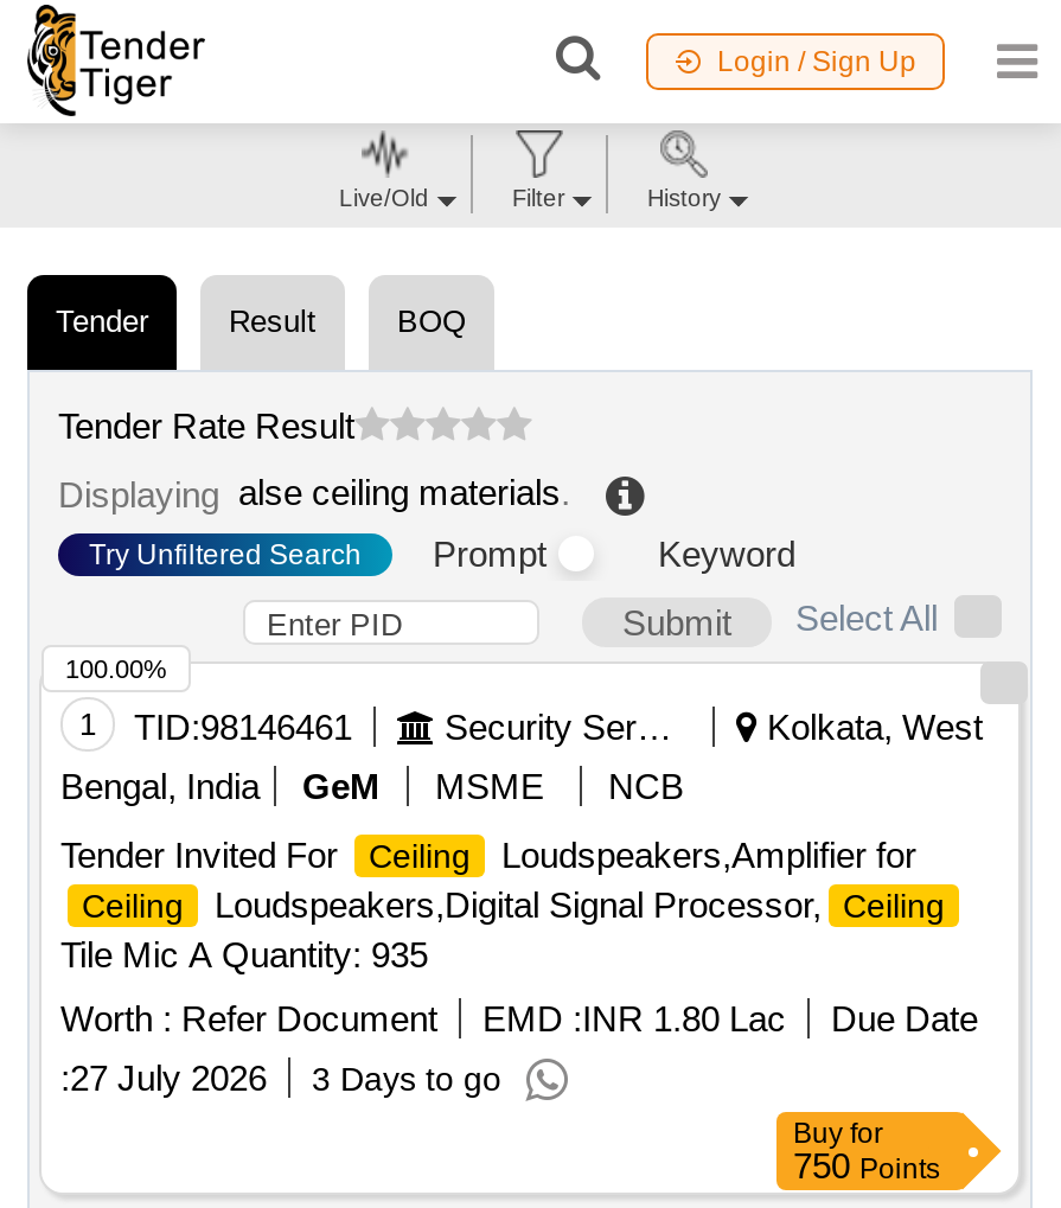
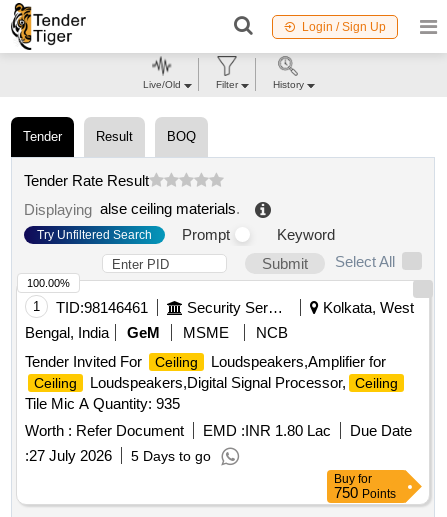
[60,1058,501,1098] :27 July 2026 3 Days to go -> [25,447,211,464] :27 July 2026 5 Days to go

